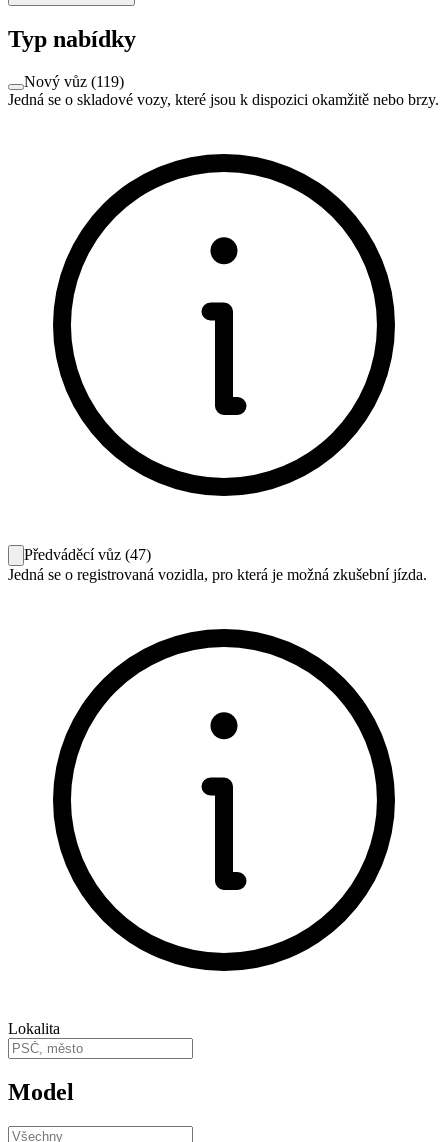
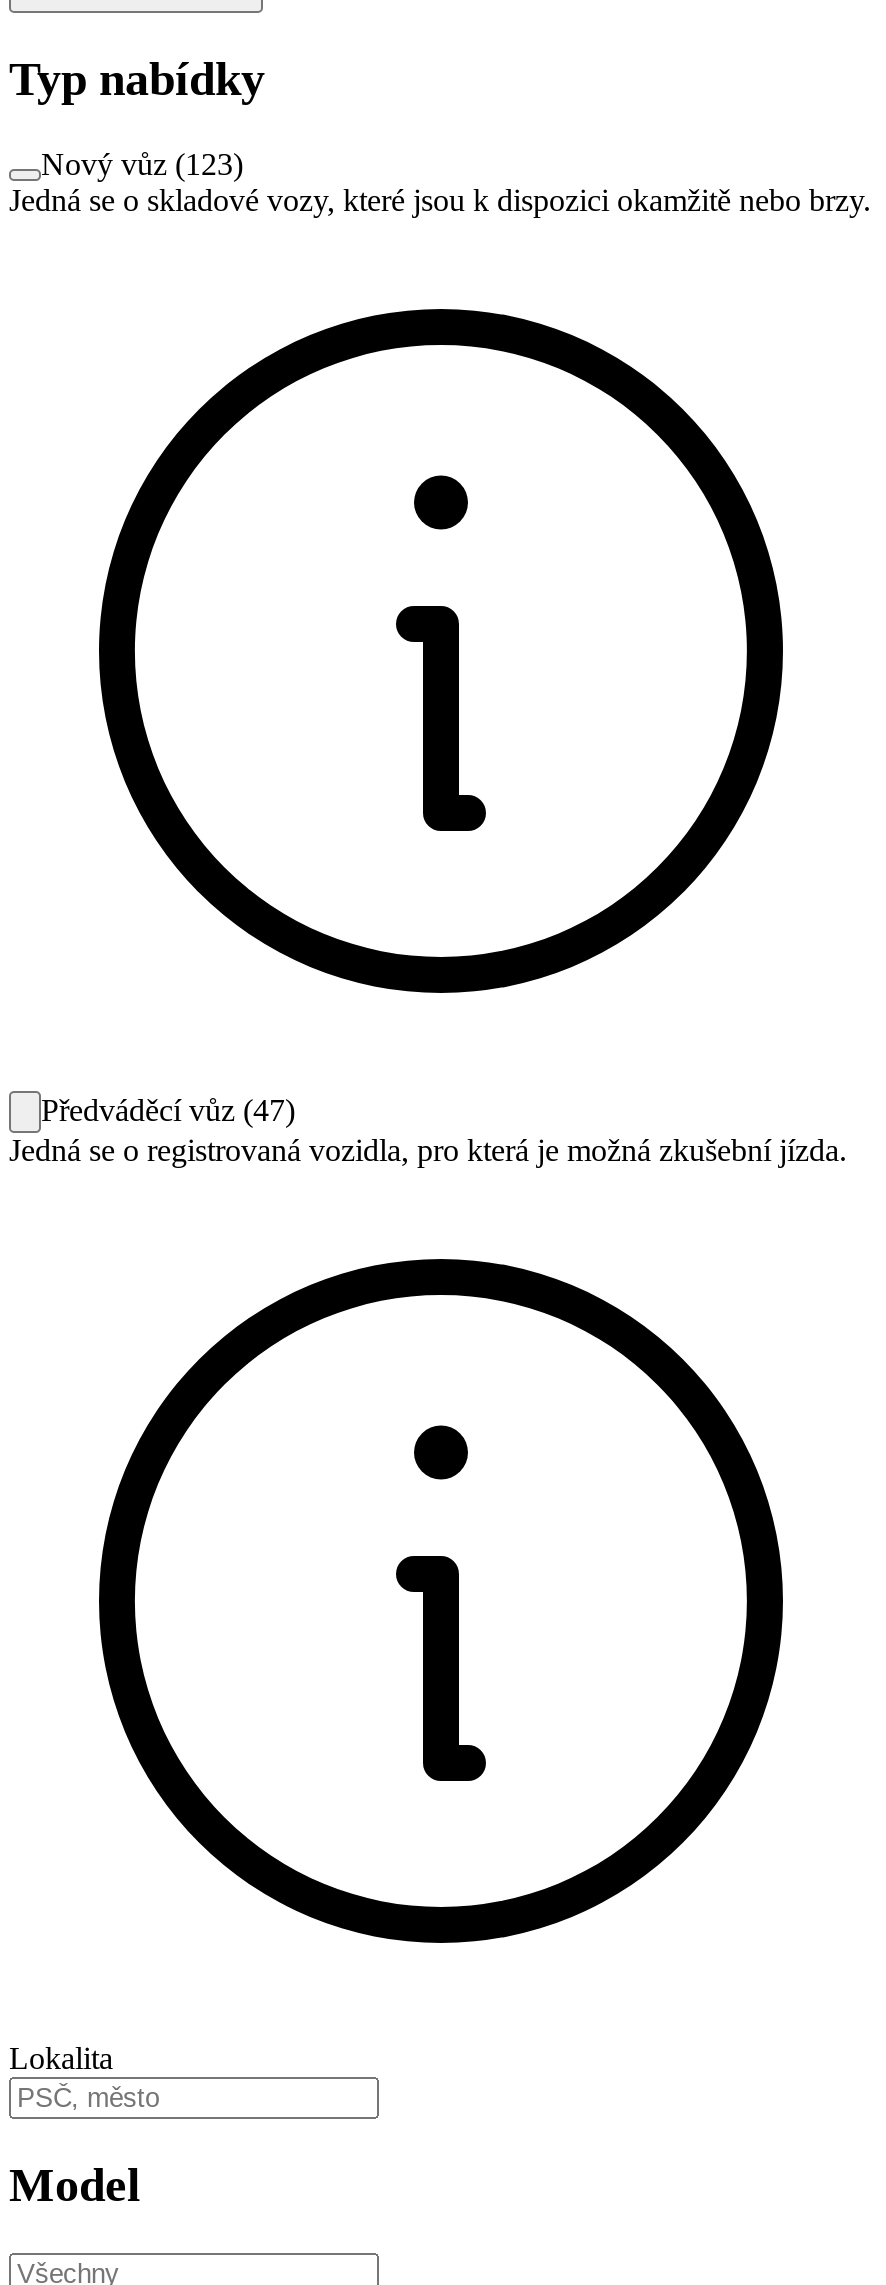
[24,73,124,90] Nový vůz (119) -> [41,147,243,181] Nový vůz (123)

